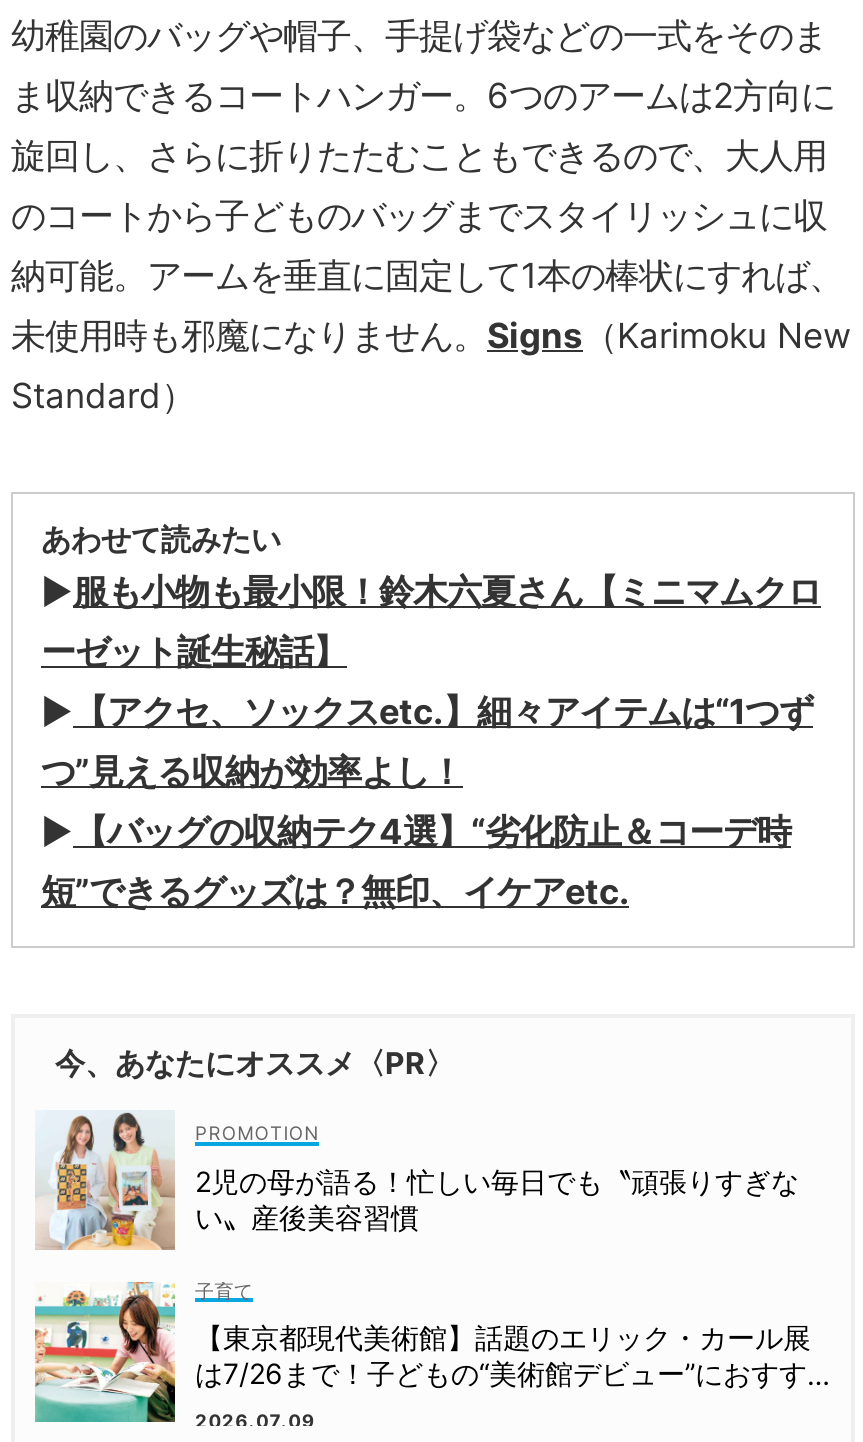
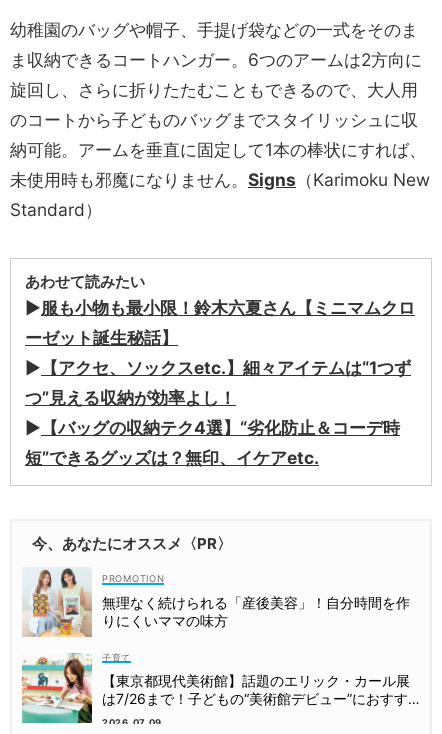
[195,1164,799,1234] 2児の母が語る！忙しい毎日でも〝頑張りすぎな | い〟産後美容習慣 -> [102,594,410,629] 無理なく続けられる「産後美容」！自分時間を作 | りにくいママの味方

